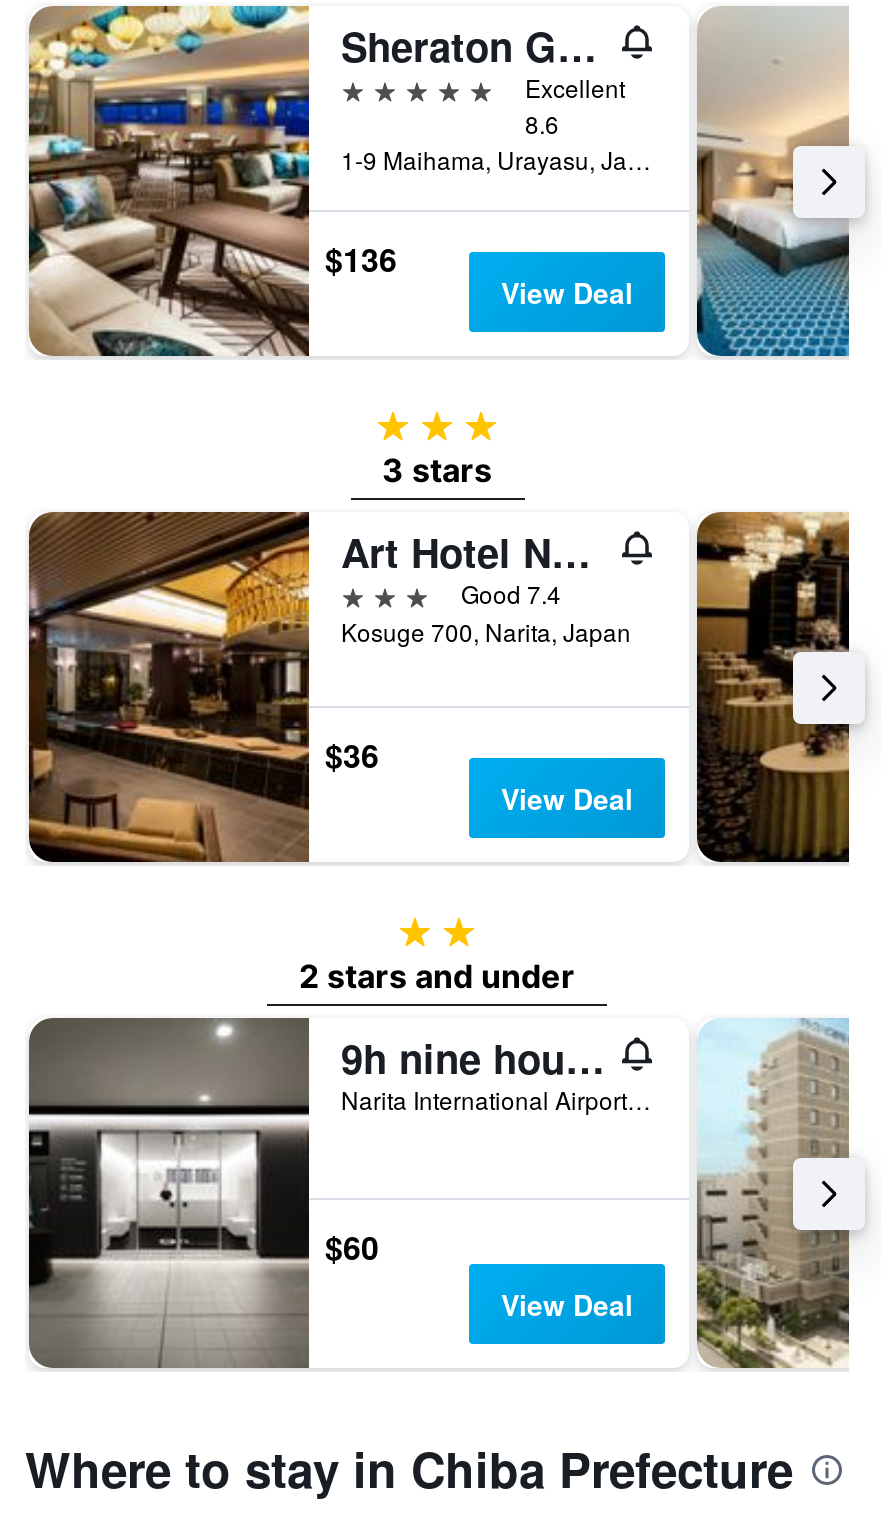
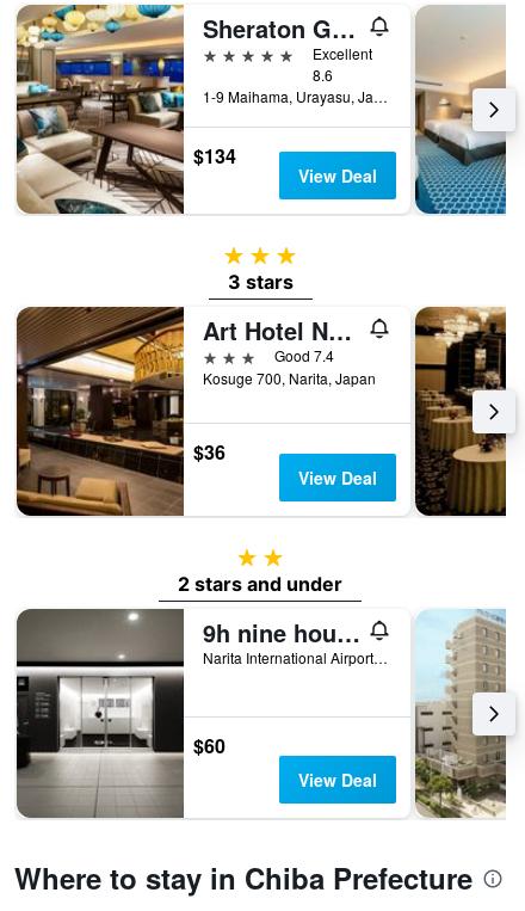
[325,236,397,282] $136 -> [193,142,236,170] $134

